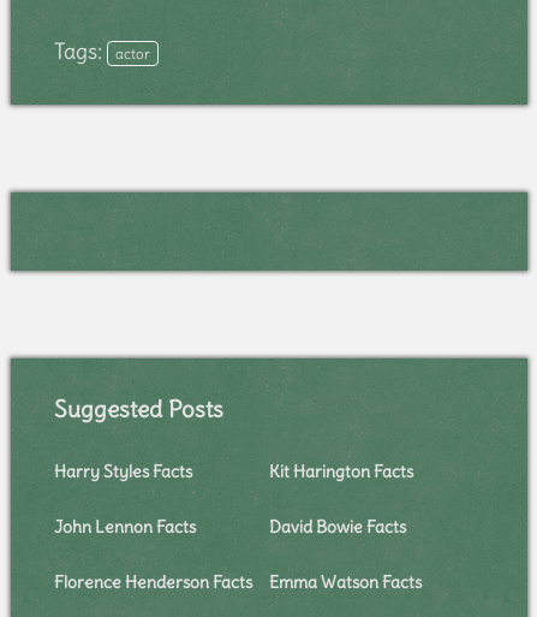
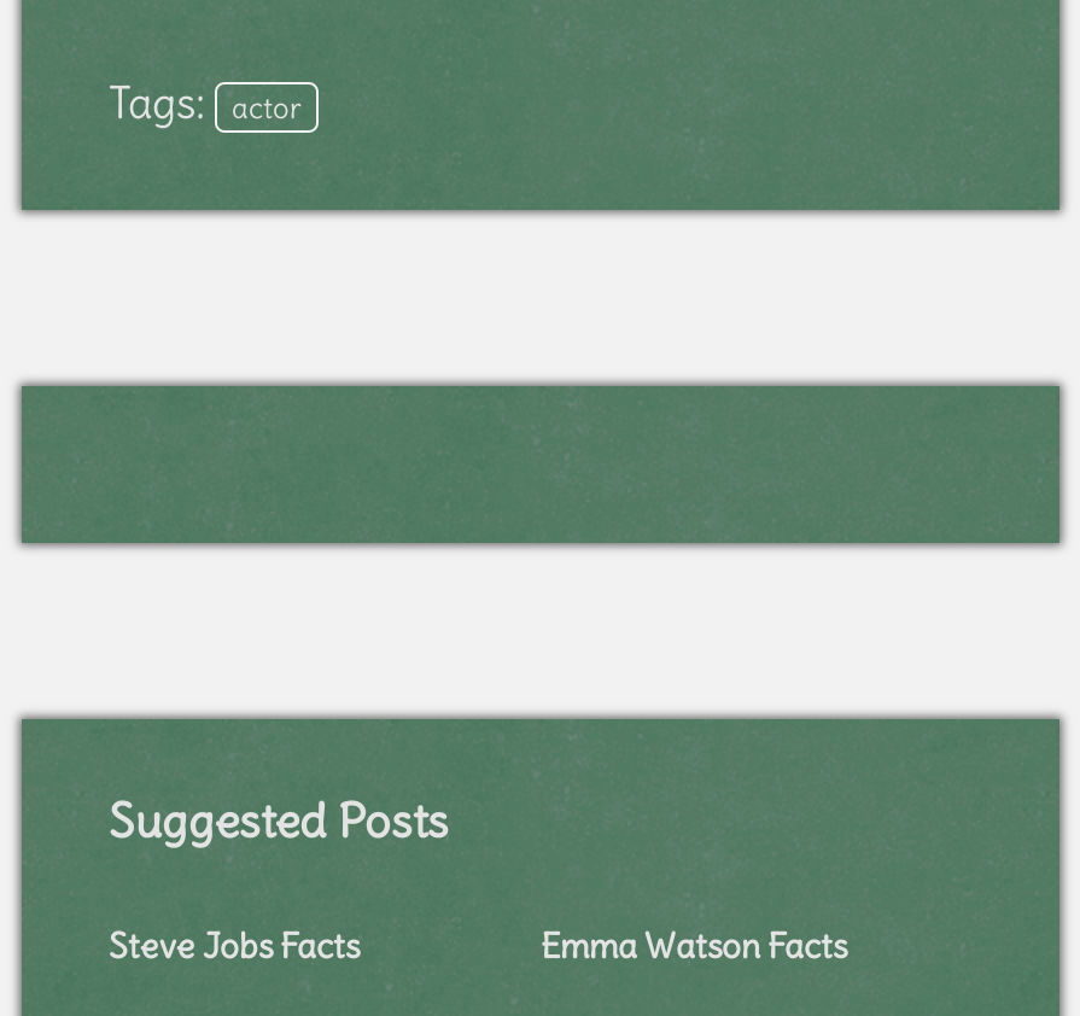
[54,460,413,592] Harry Styles Facts | Kit Harington Facts | John Lennon Facts | David Bowie Facts | Florence Henderson Facts -> [109,923,360,967] Steve Jobs Facts

